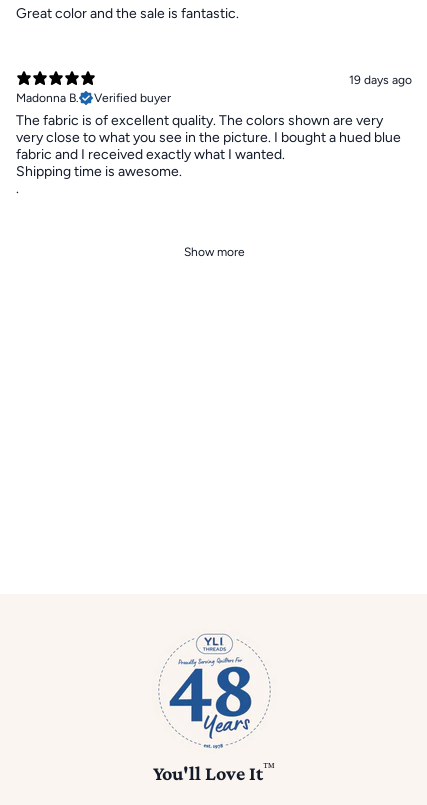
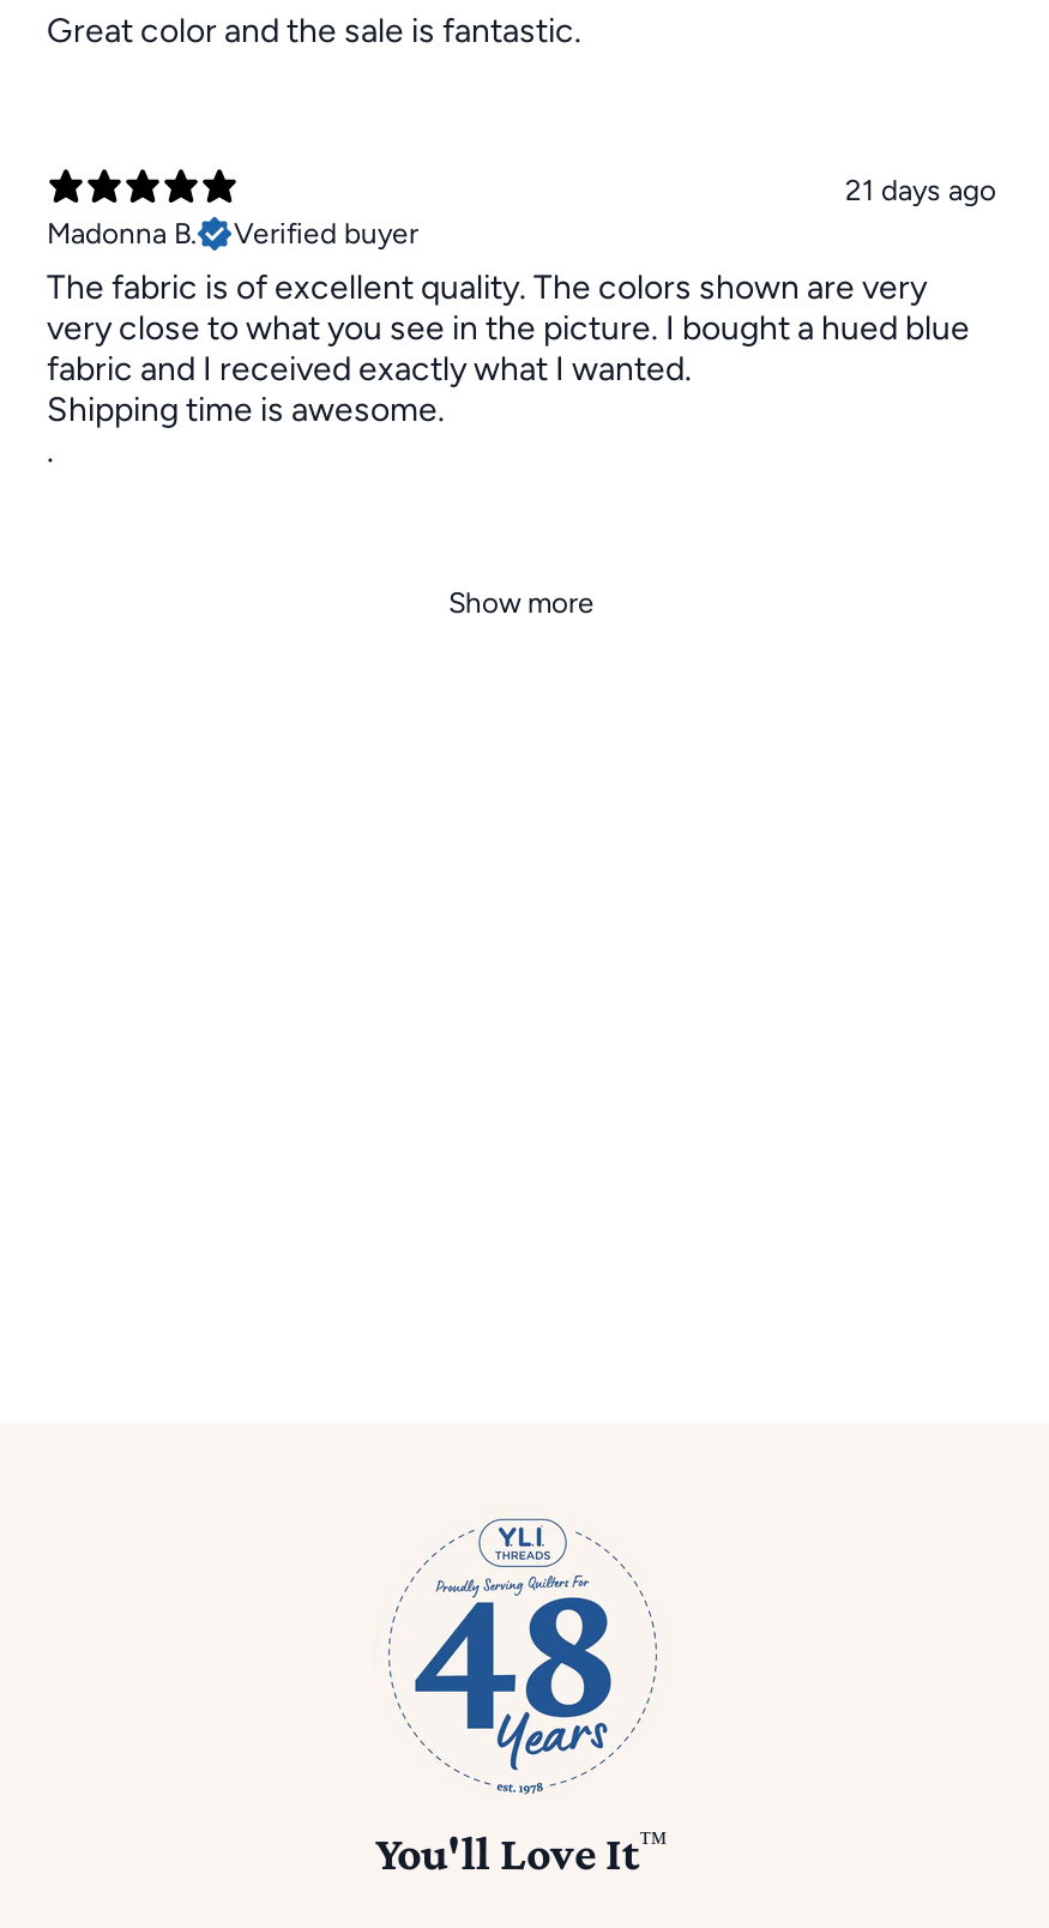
[349,73,412,87] 19 days ago -> [845,174,996,208] 21 days ago

